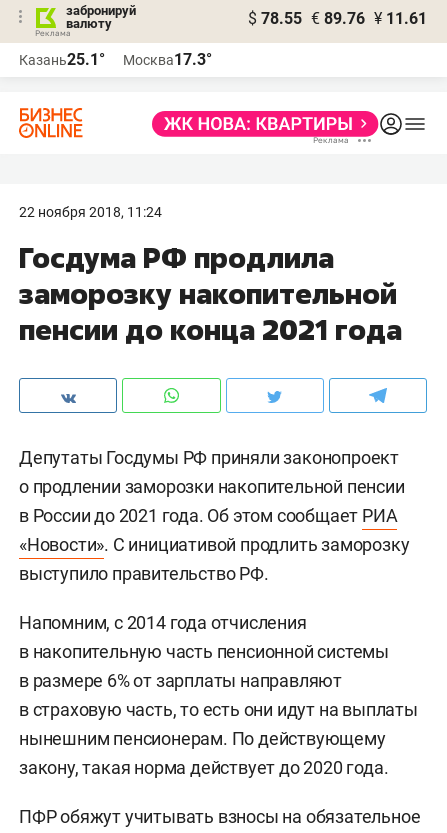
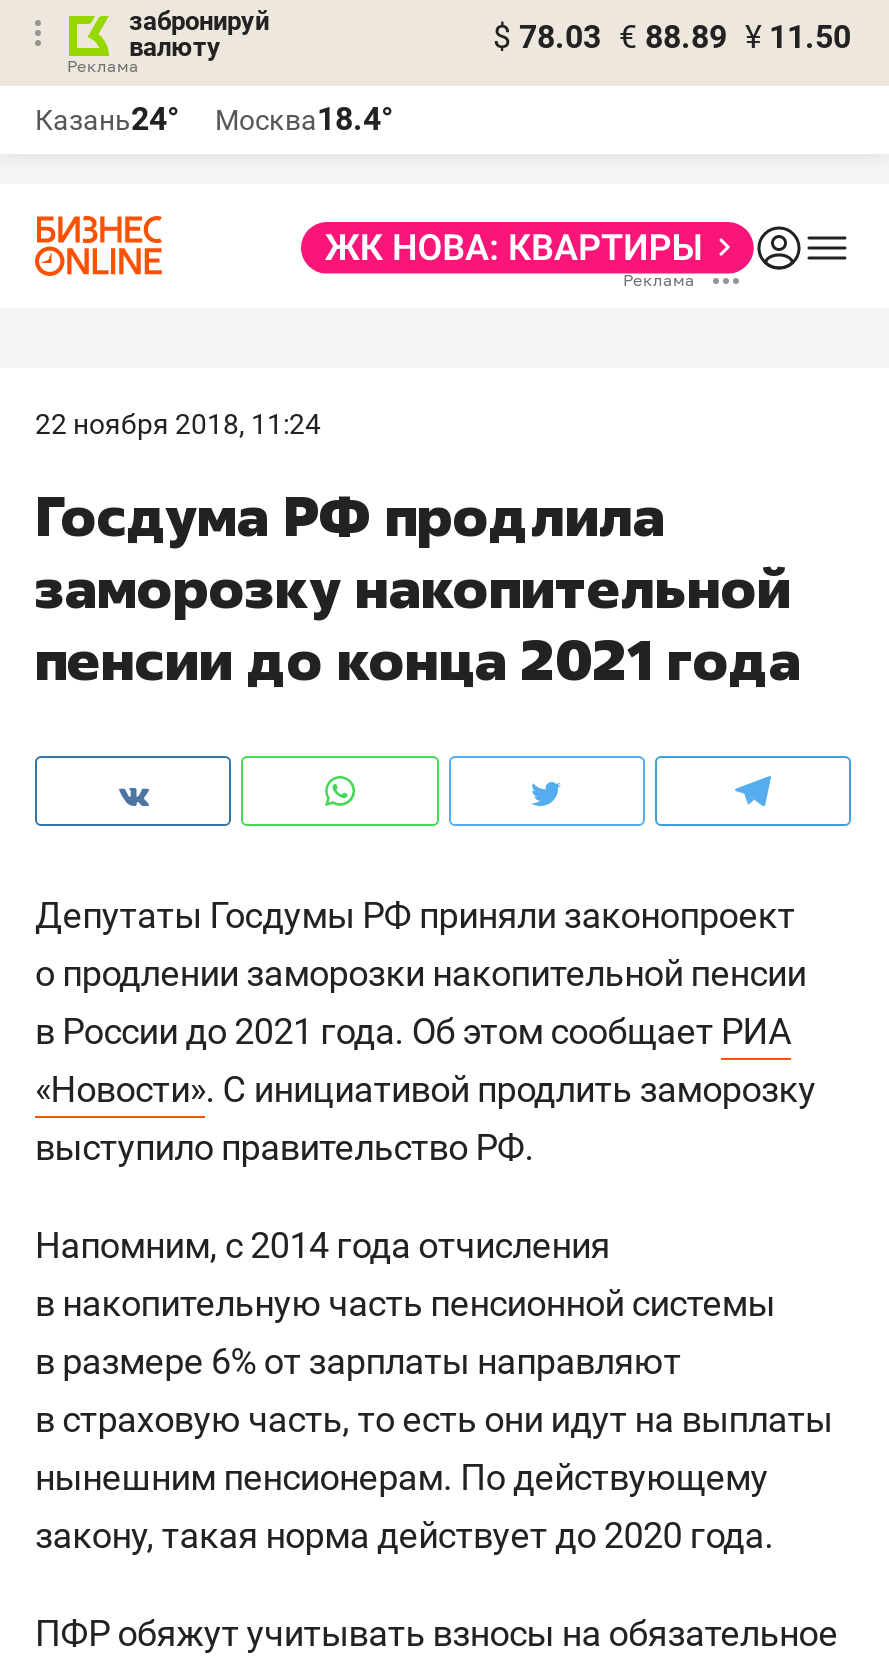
[248,9,427,28] $ 78.55 € 89.76 ¥ 11.61 -> [493,18,851,56] $ 78.03 € 88.89 ¥ 11.50
[19,50,105,69] Казань25.1° -> [35,100,179,138] Казань24°
[123,50,212,69] Москва17.3° -> [215,100,393,138] Москва18.4°

